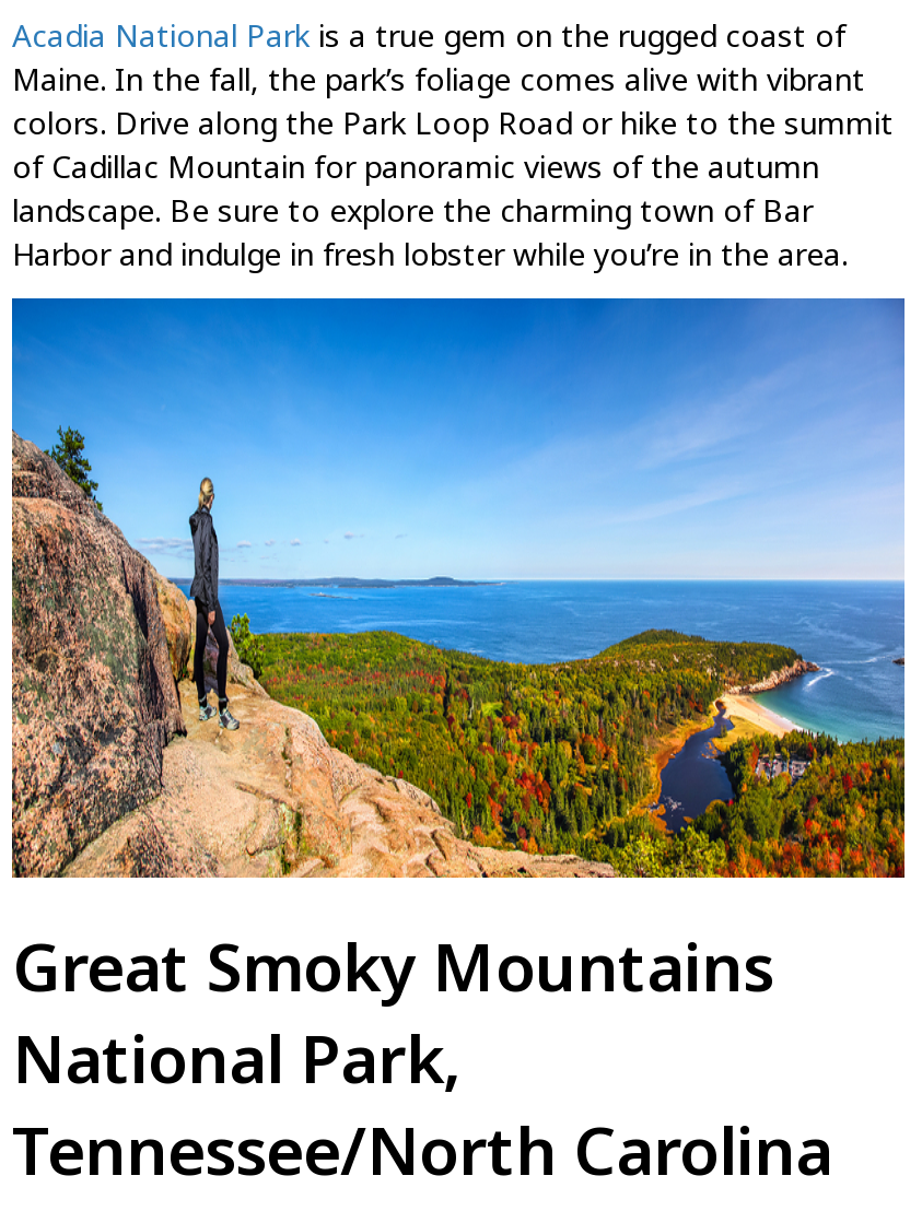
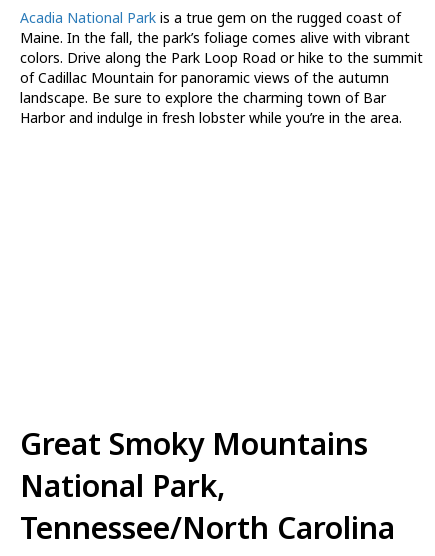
[10,296,907,880] [image] -> none

